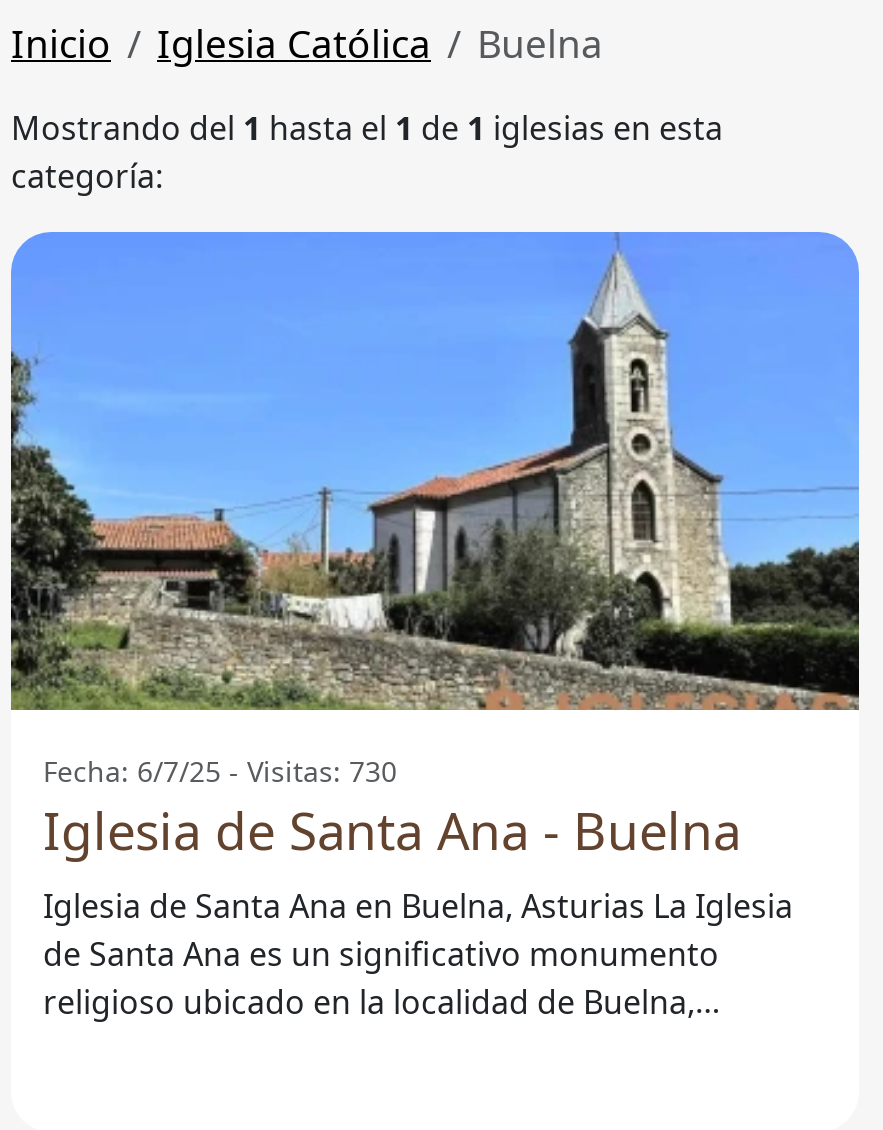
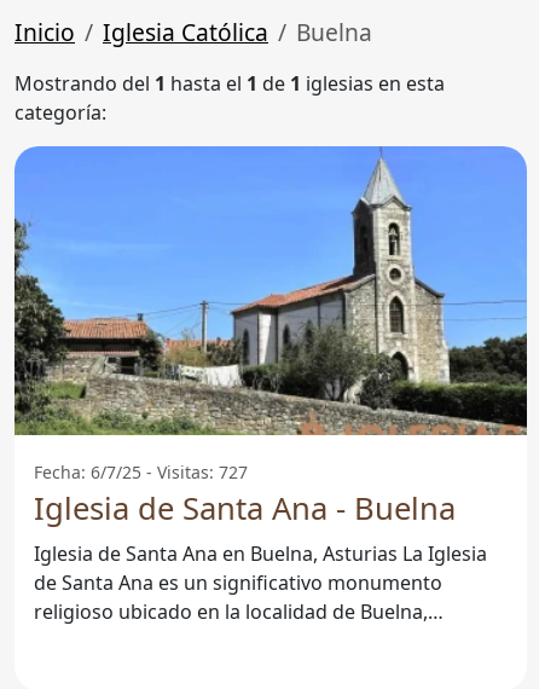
[43,751,397,789] Fecha: 6/7/25 - Visitas: 730 -> [34,460,248,483] Fecha: 6/7/25 - Visitas: 727

